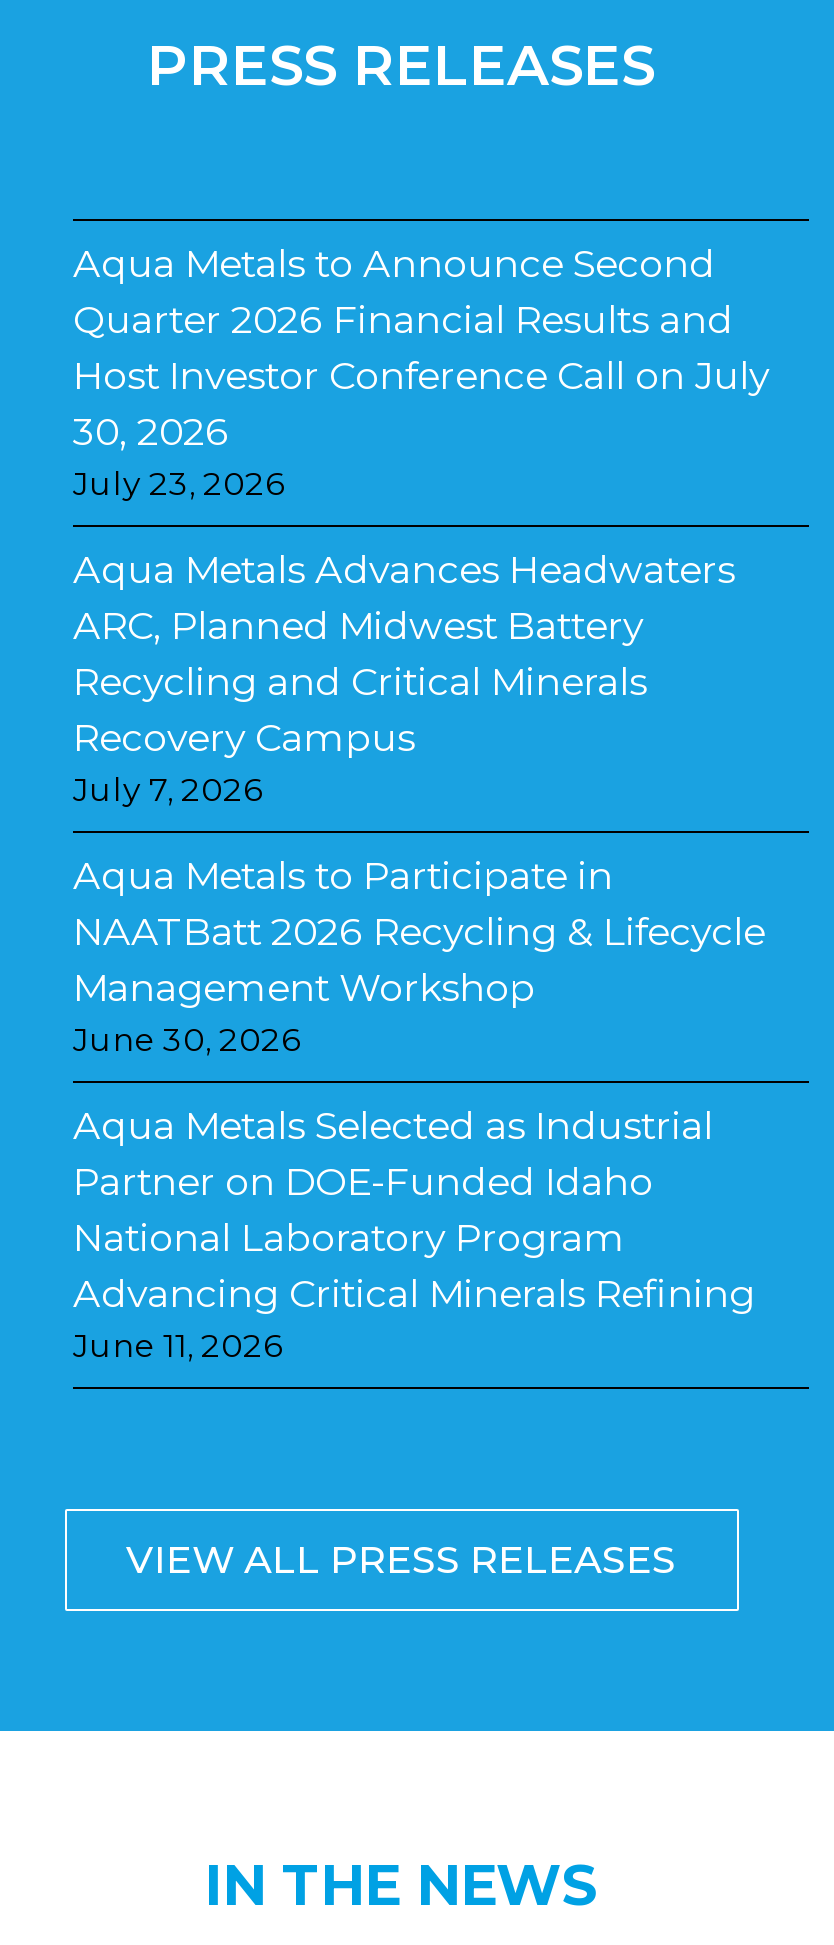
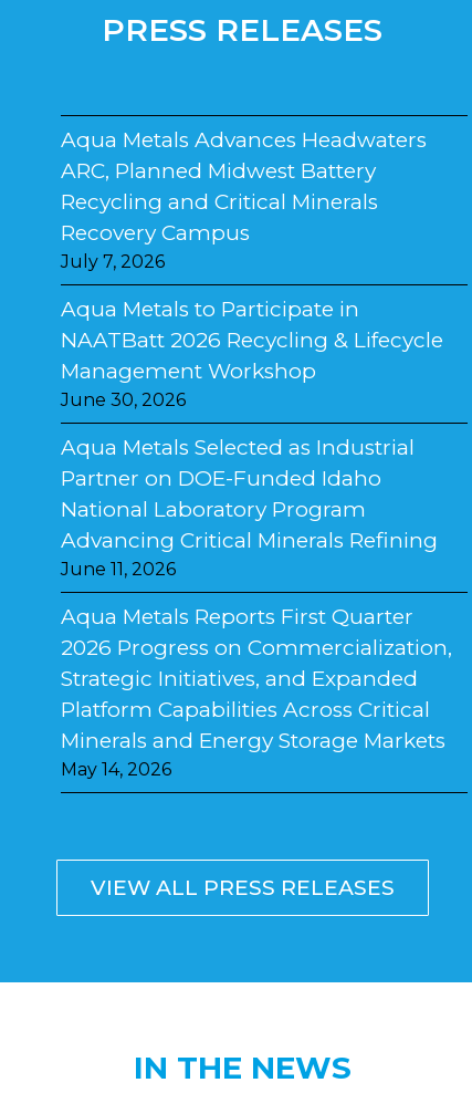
[73,242,769,504] Aqua Metals to Announce Second | Quarter 2026 Financial Results and | Host Investor Conference Call on July | 30, 2026 | July 23, 2026 -> none
moved [73,548,765,1366] -> [61,128,443,580]: Aqua Metals Advances Headwaters | ARC, Planned Midwest Battery | Recycling and Critical Minerals | ... | Advancing Critical Minerals Refining | June 11, 2026
none -> [61,604,452,780] Aqua Metals Reports First Quarter | 2026 Progress on Commercialization, | Strategic Initiatives, and Expanded | Platform Capabilities Across Critical | Minerals and Energy Storage Markets | May 14, 2026

